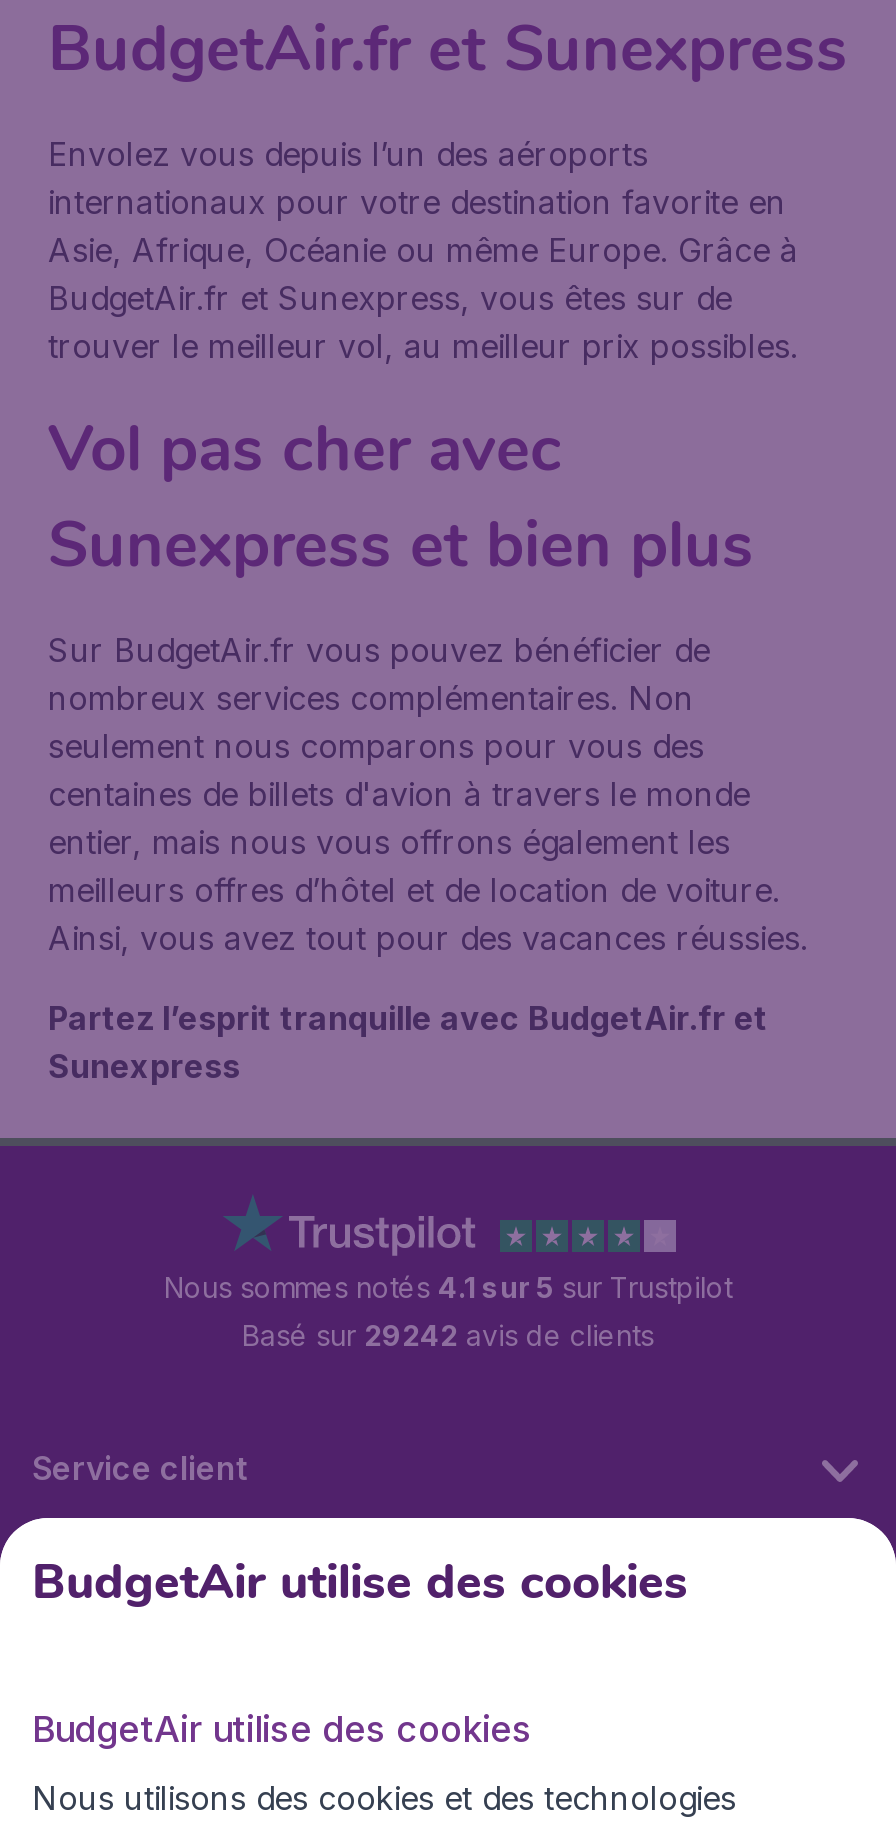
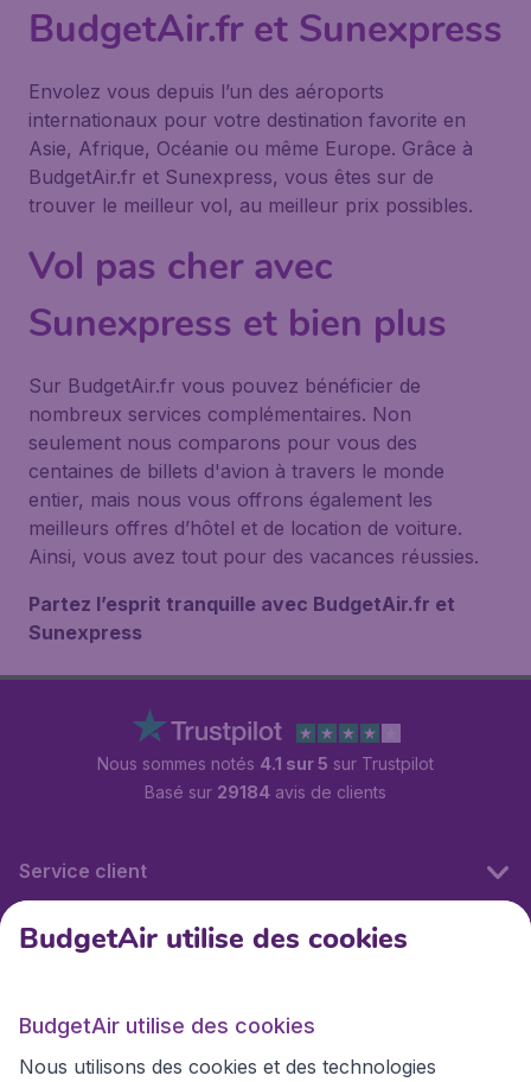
[242,1318,654,1352] Basé sur 29242 avis de clients -> [145,782,386,802] Basé sur 29184 avis de clients

